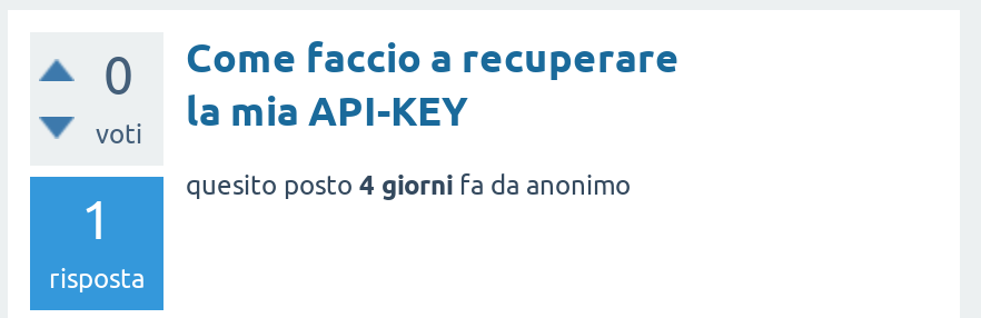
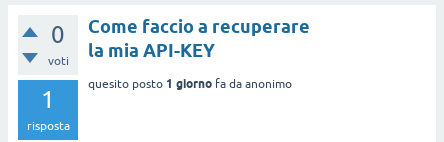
[186,168,631,201] quesito posto 4 giorni fa da anonimo -> [88,76,292,91] quesito posto 1 giorno fa da anonimo

